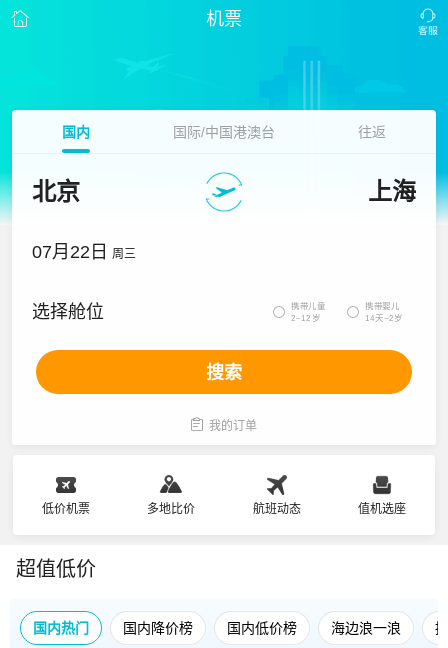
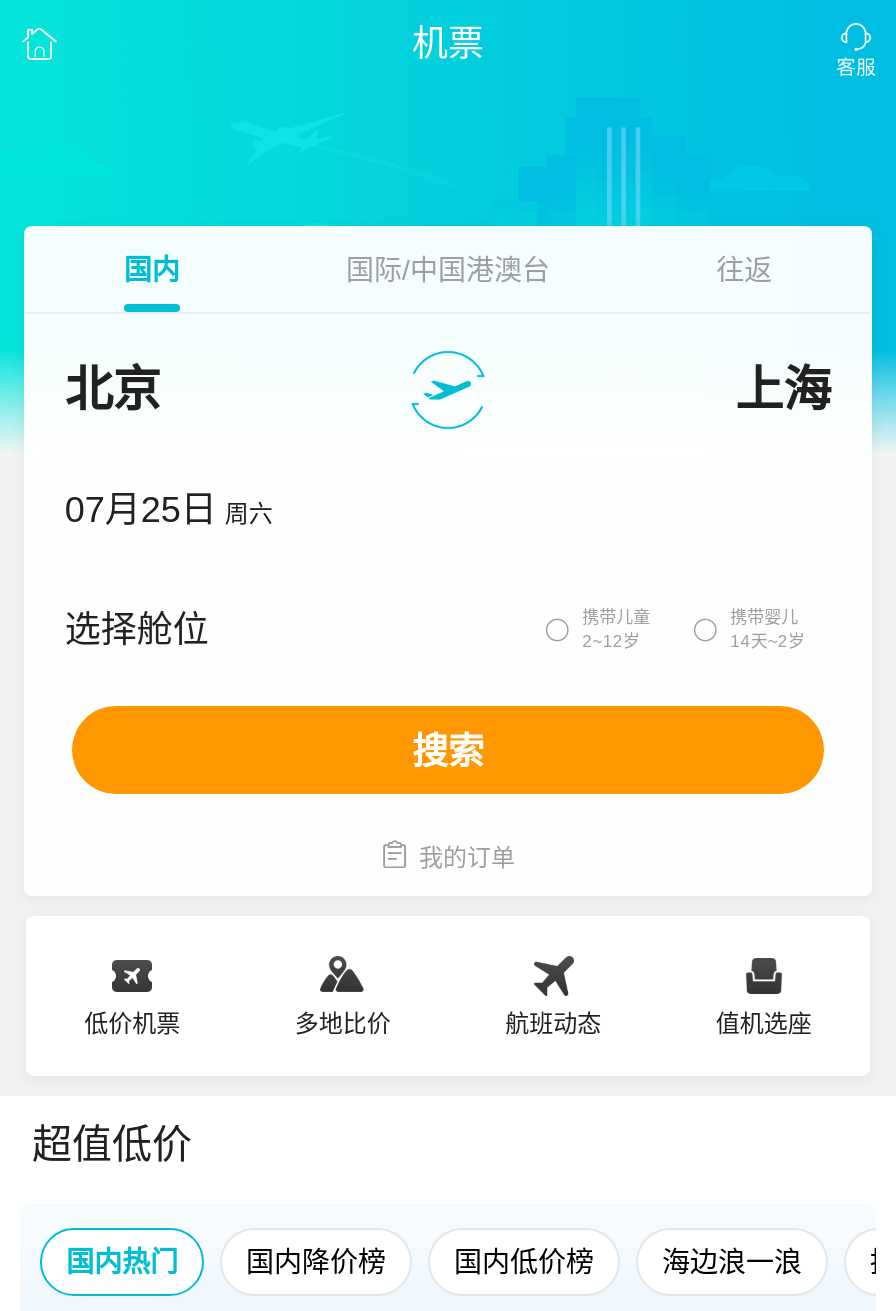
[32,242,136,262] 07月22日 周三 -> [65,490,273,530] 07月25日 周六

